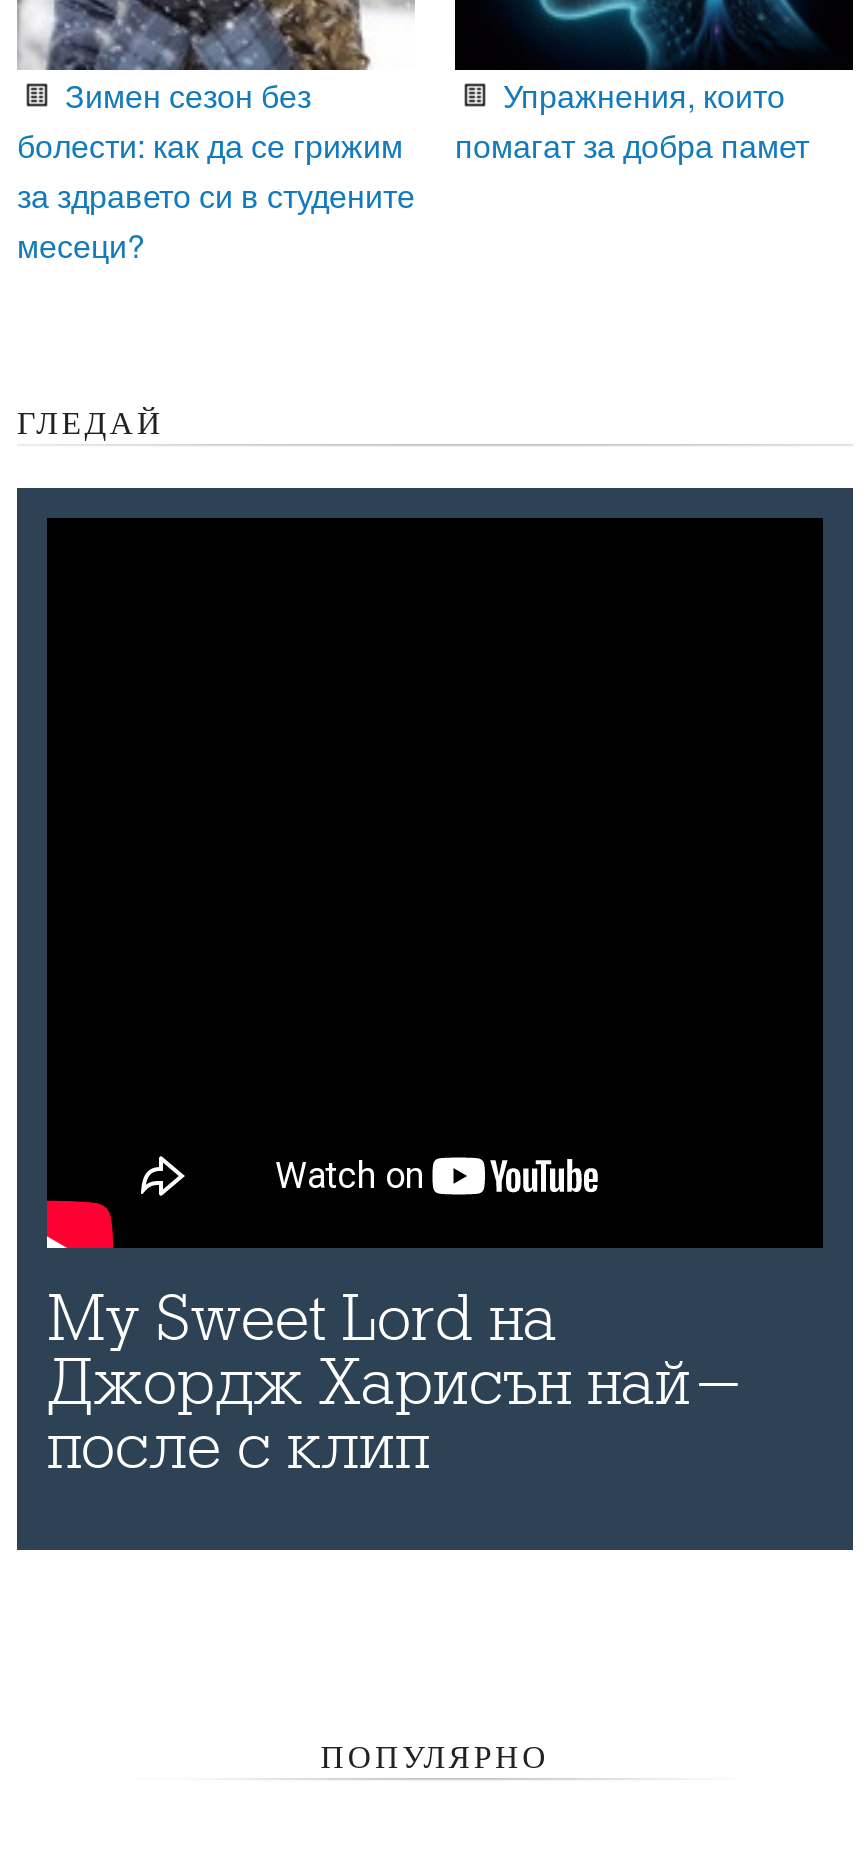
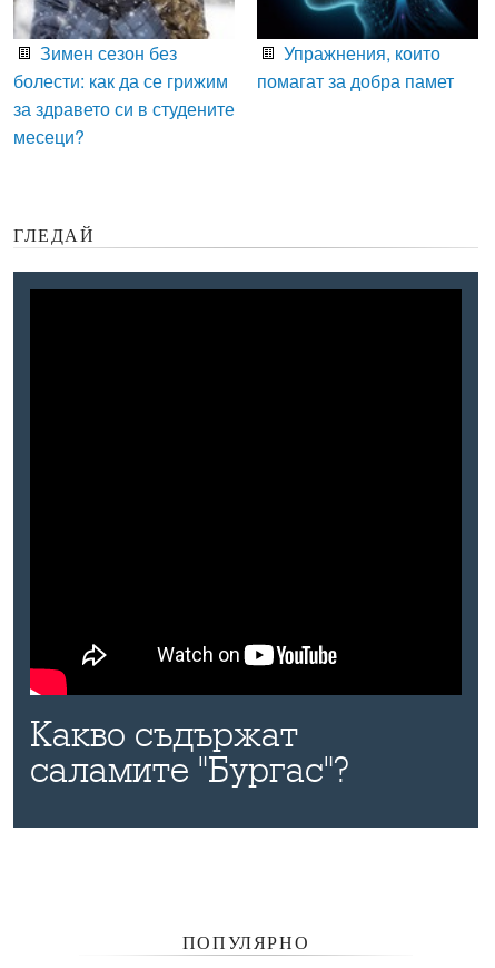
[47,1283,745,1485] My Sweet Lord на | Джордж Харисън най- | после с клип -> [30,714,350,791] Какво съдържат | саламите "Бургас"?

